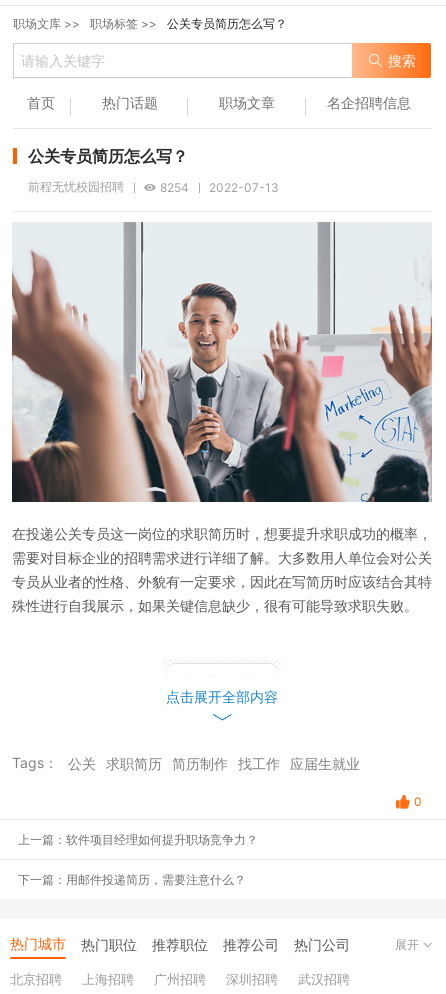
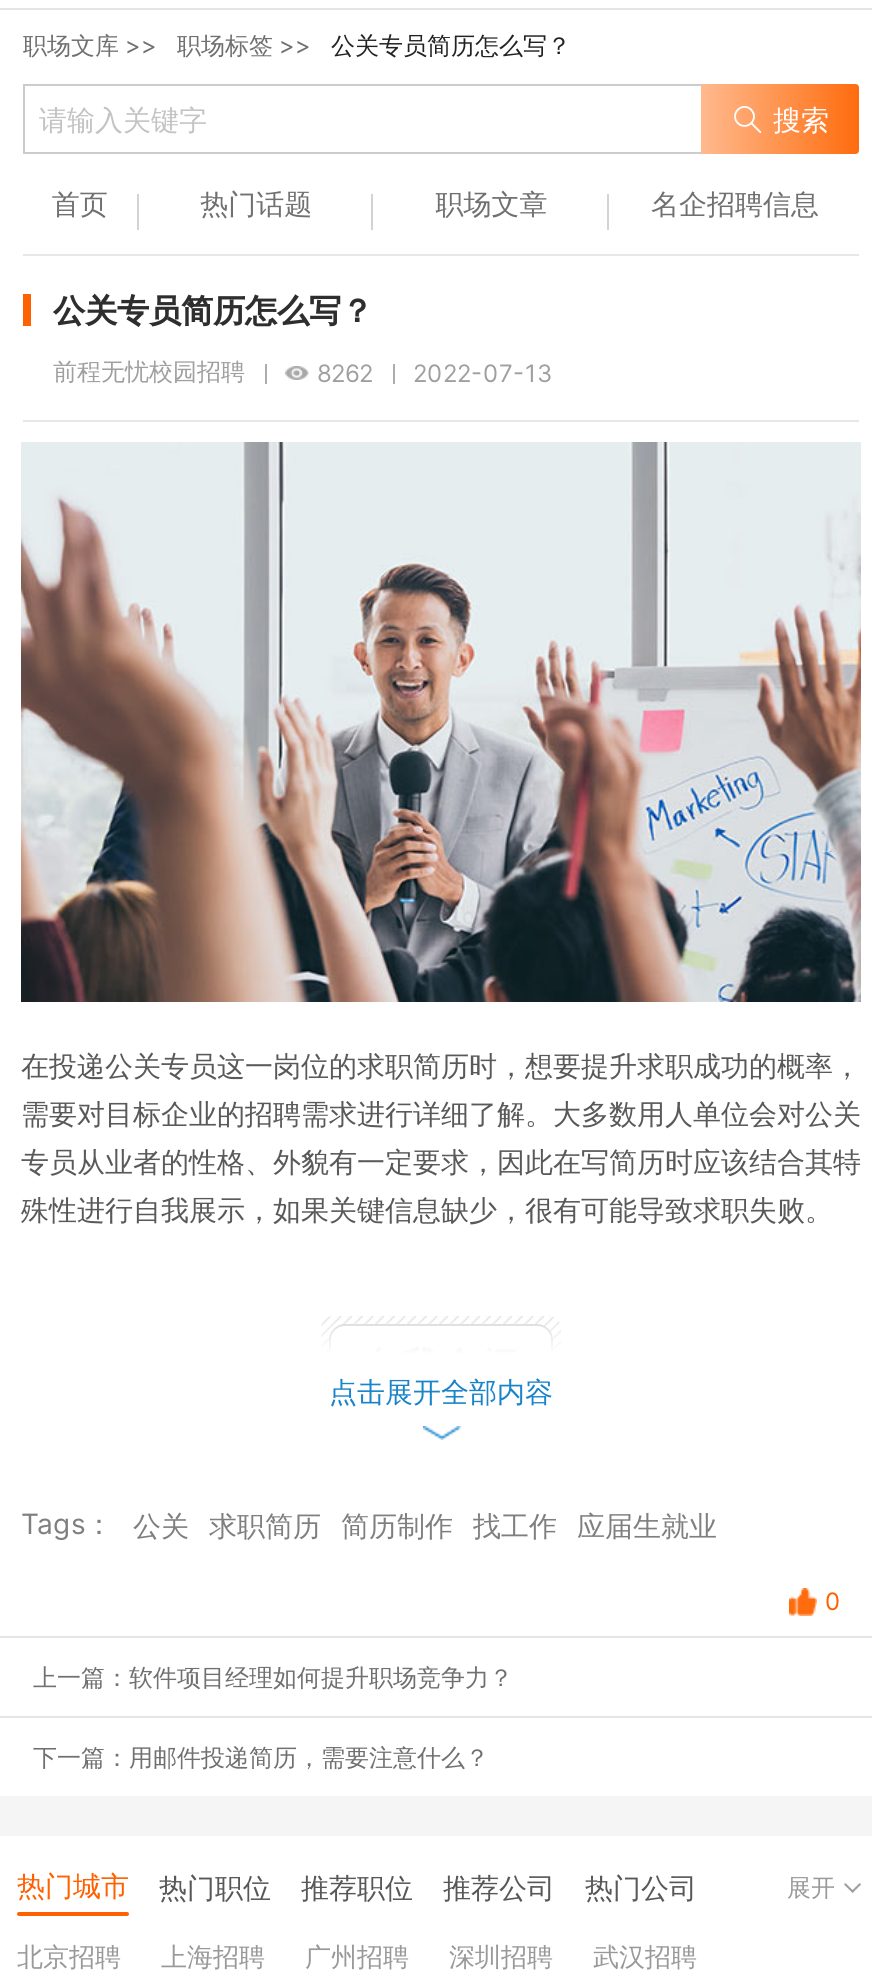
[160,180,279,195] 8254 2022-07-13 -> [317,358,553,388] 8262 2022-07-13

